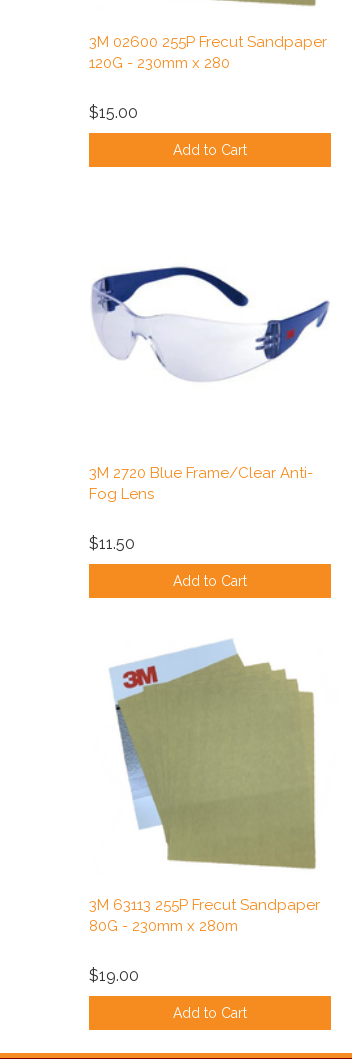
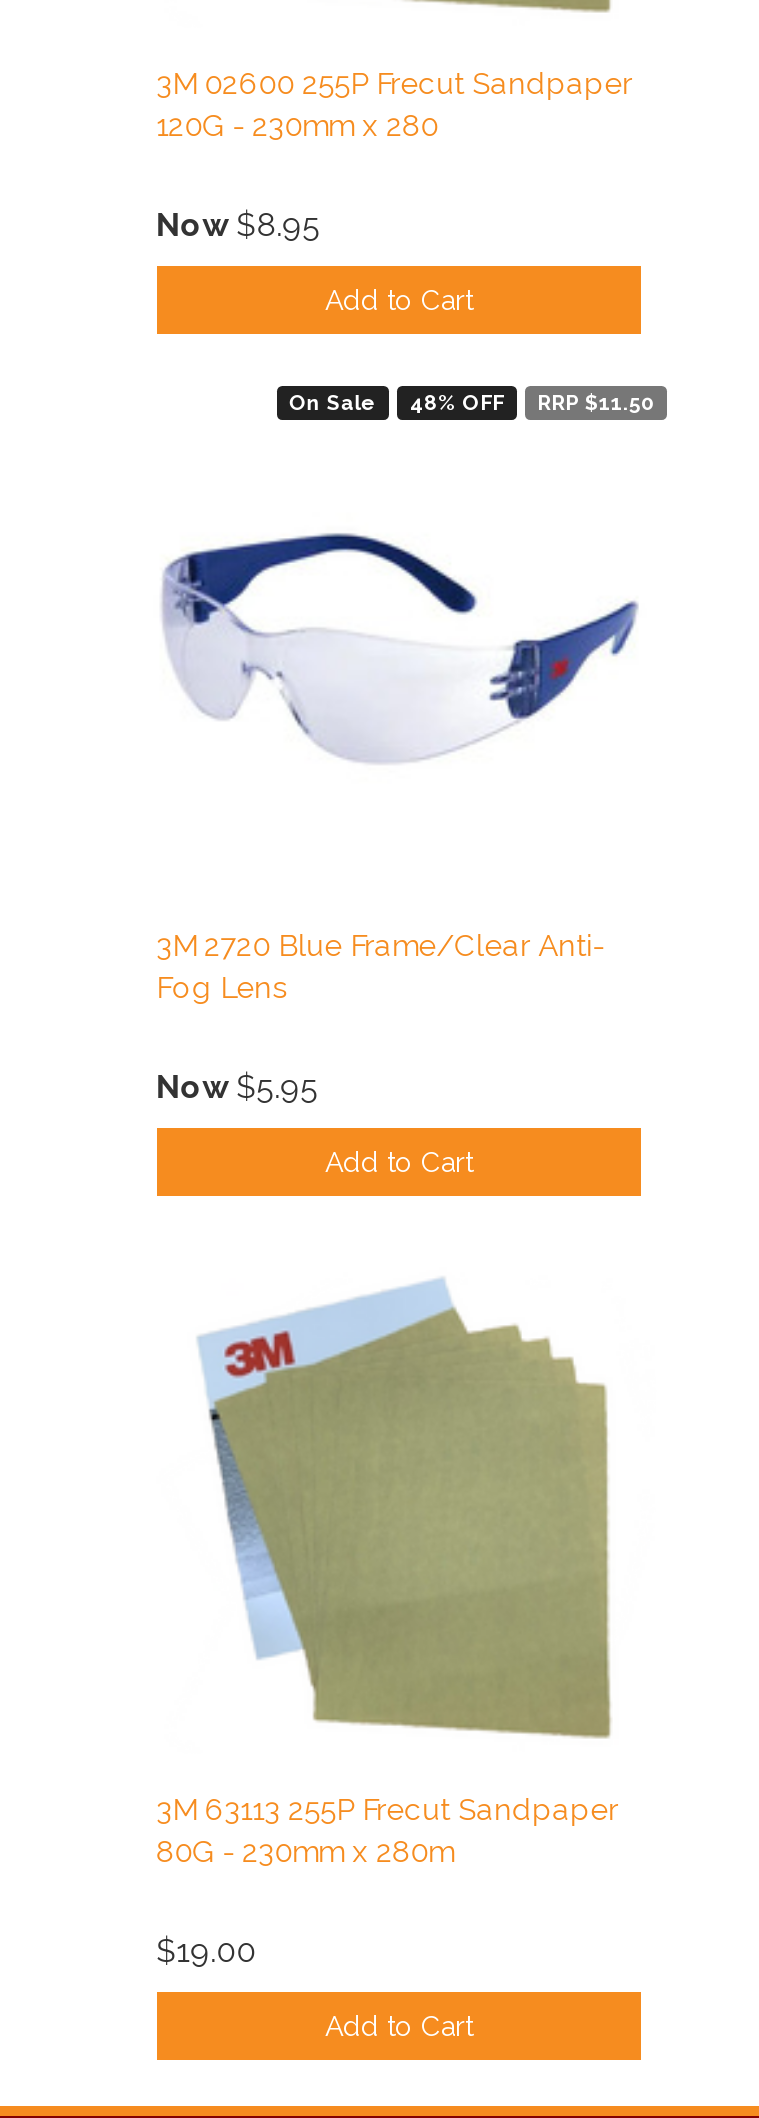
[89,103,138,122] $15.00 -> [156,205,320,243] Now $8.95
none -> [289,389,655,413] On Sale | 48% OFF | RRP $11.50
[89,534,135,553] $11.50 -> [156,1069,318,1107] Now $5.95

